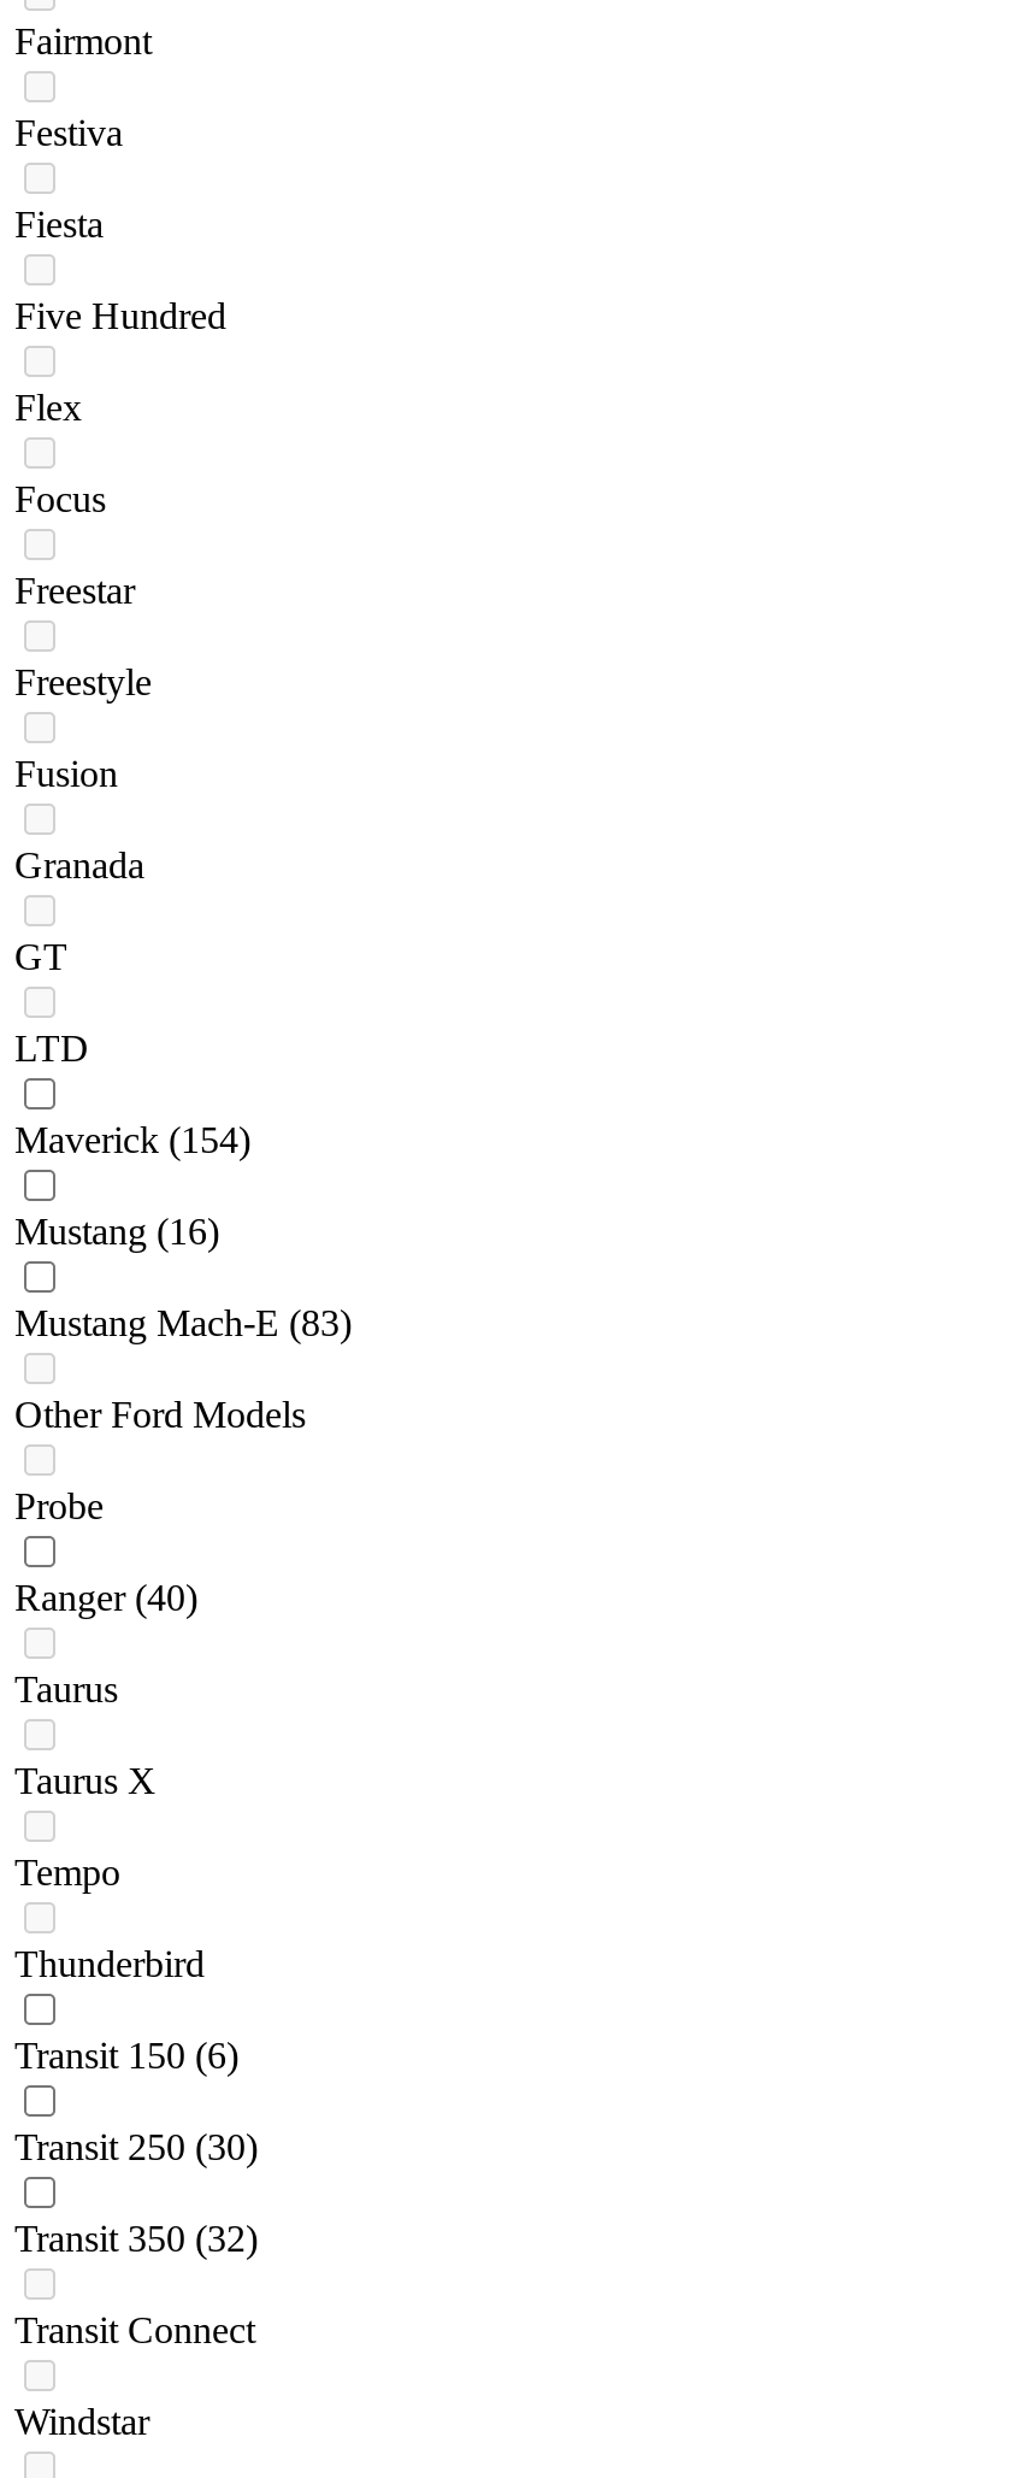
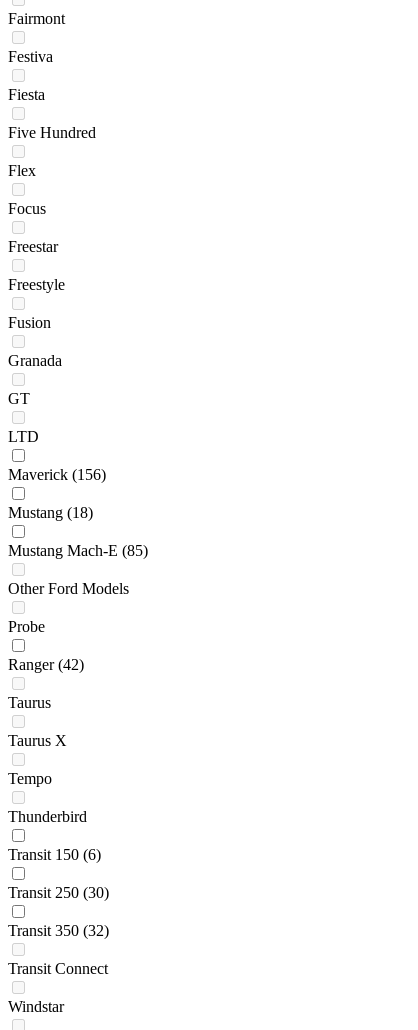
[14,1120,250,1161] Maverick (154) -> [8,466,106,483] Maverick (156)
[14,1212,219,1253] Mustang (16) -> [8,504,93,521] Mustang (18)
[14,1303,352,1344] Mustang Mach-E (83) -> [8,542,148,559] Mustang Mach-E (85)
[14,1578,197,1619] Ranger (40) -> [8,656,84,673] Ranger (42)

